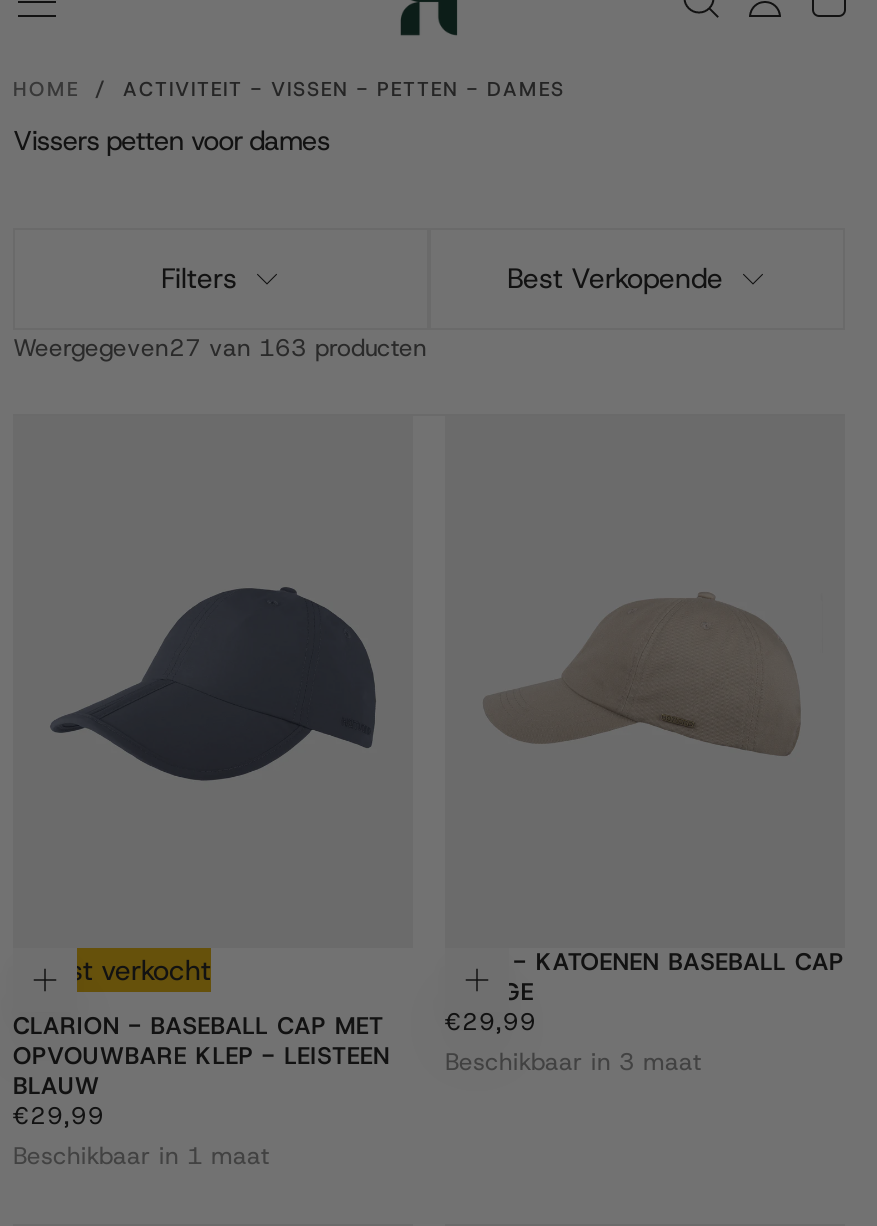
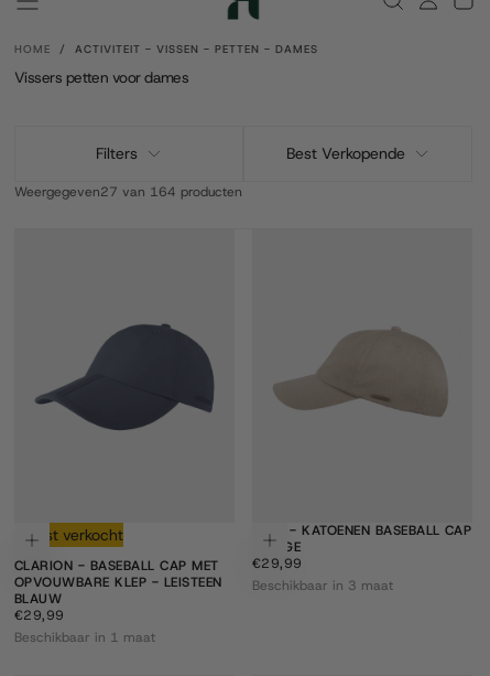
[13,331,427,363] Weergegeven27 van 163 producten -> [14,183,242,200] Weergegeven27 van 164 producten

